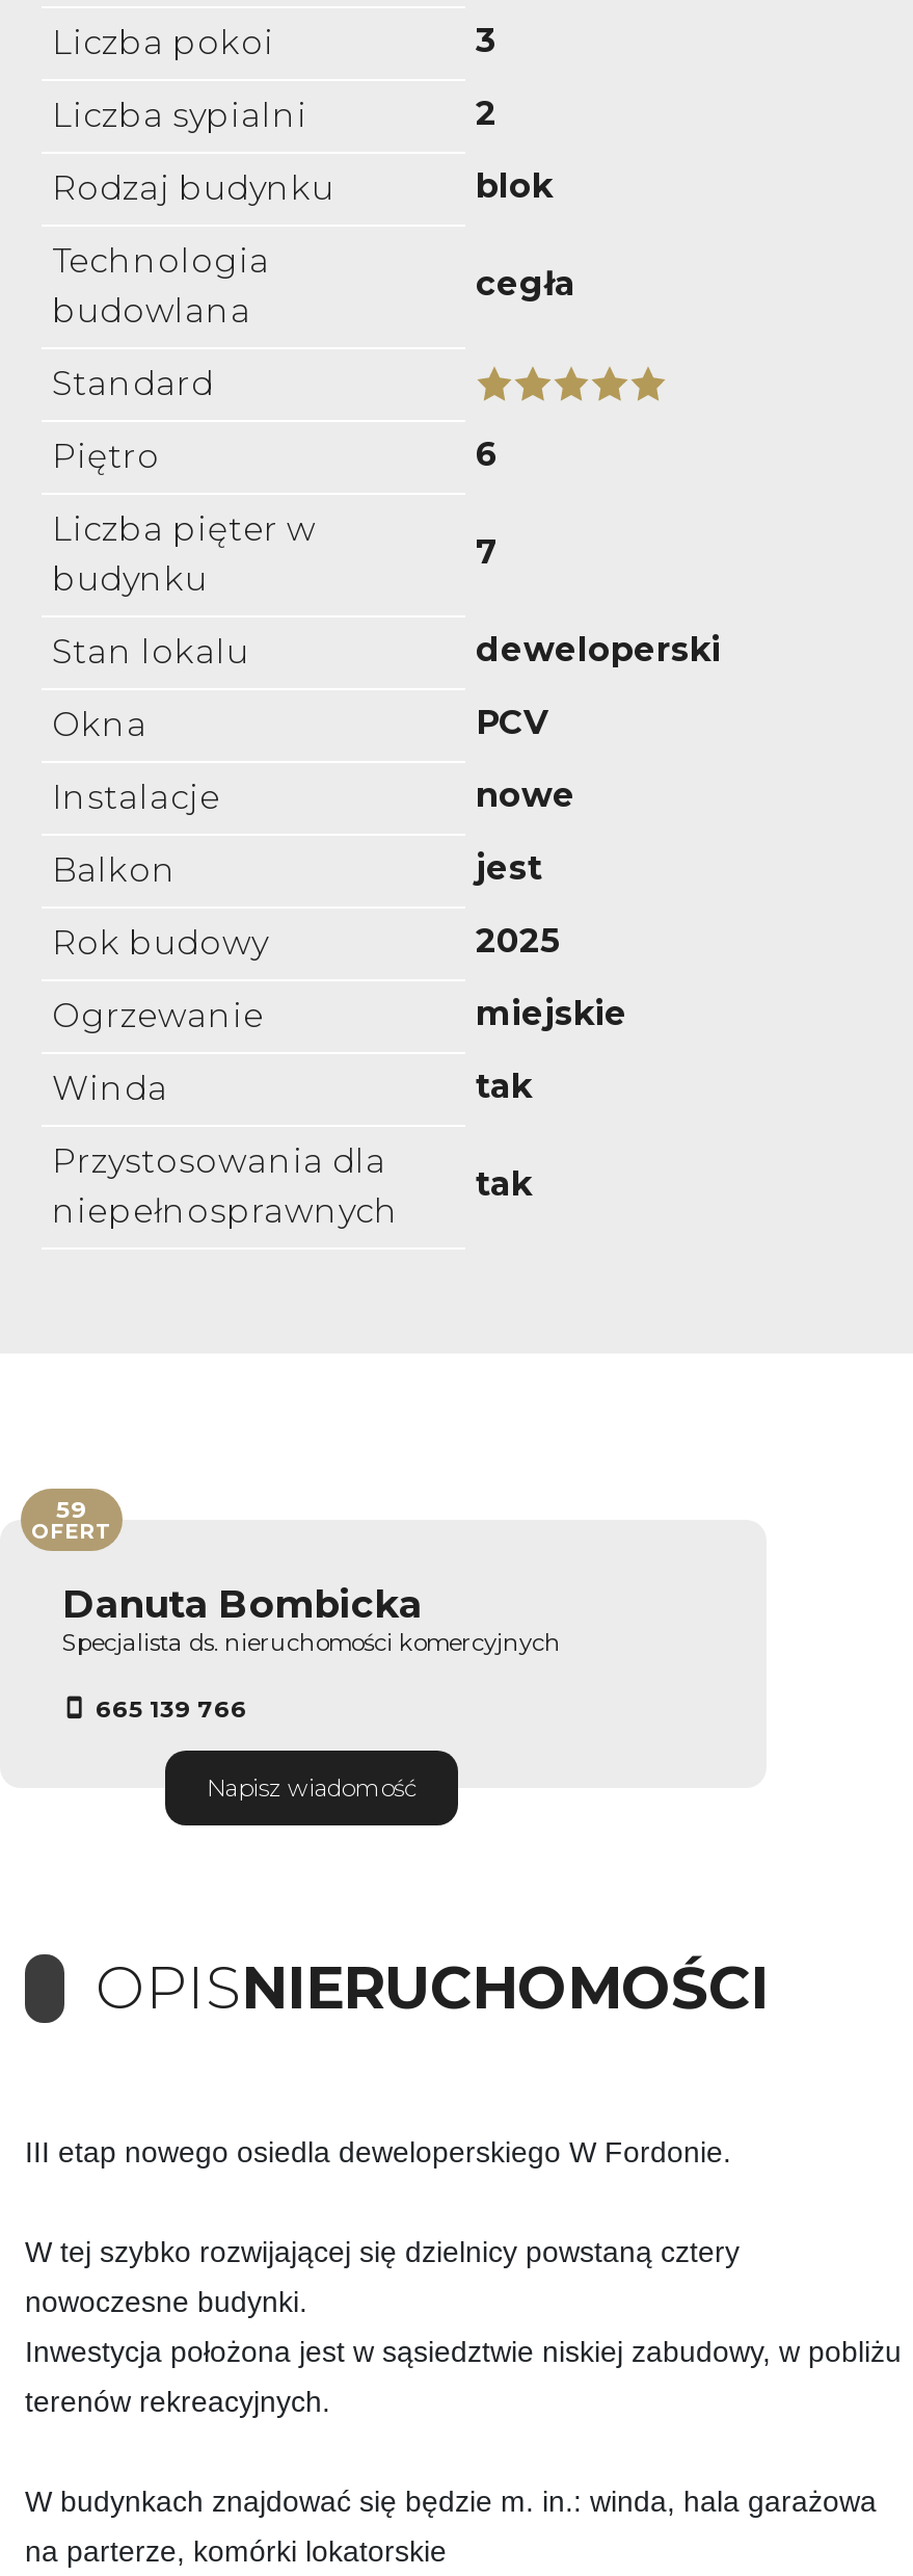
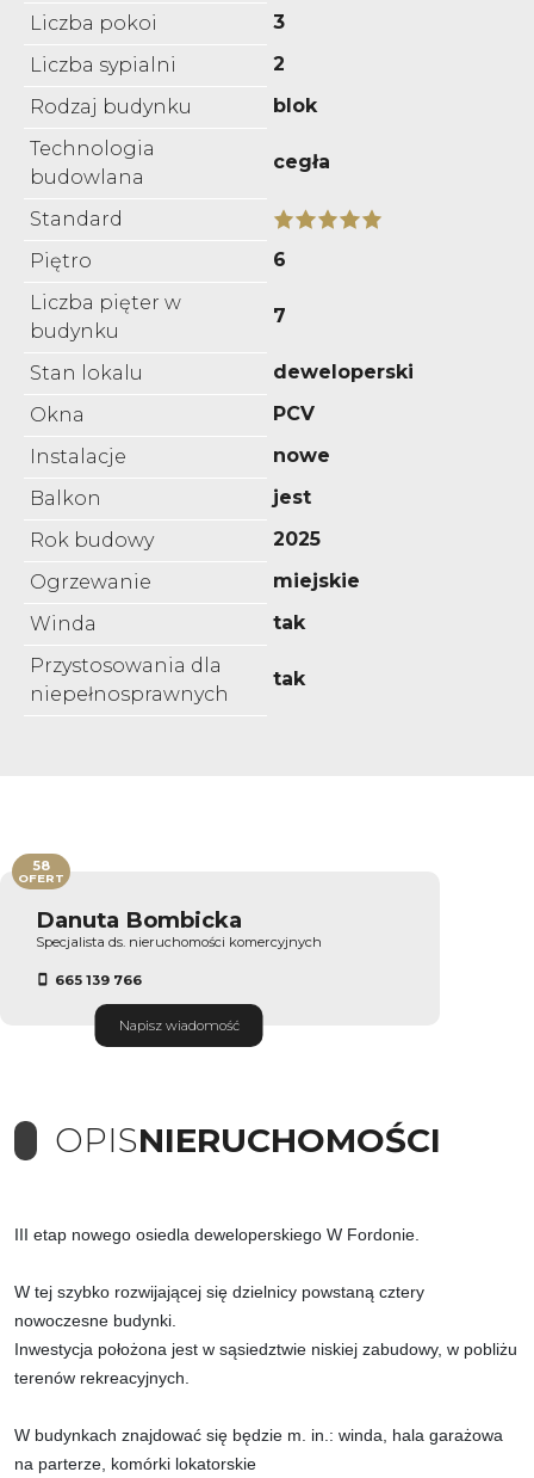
[56,1494,87,1524] 59 -> [32,857,50,874] 58

